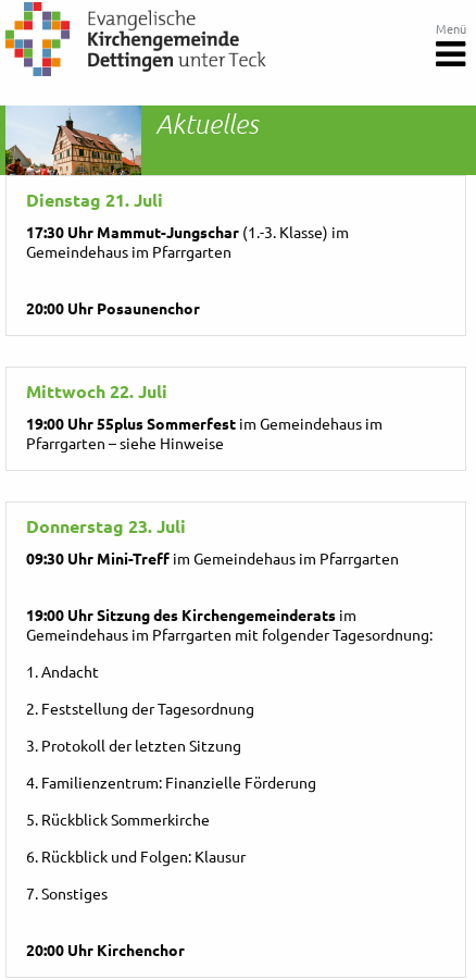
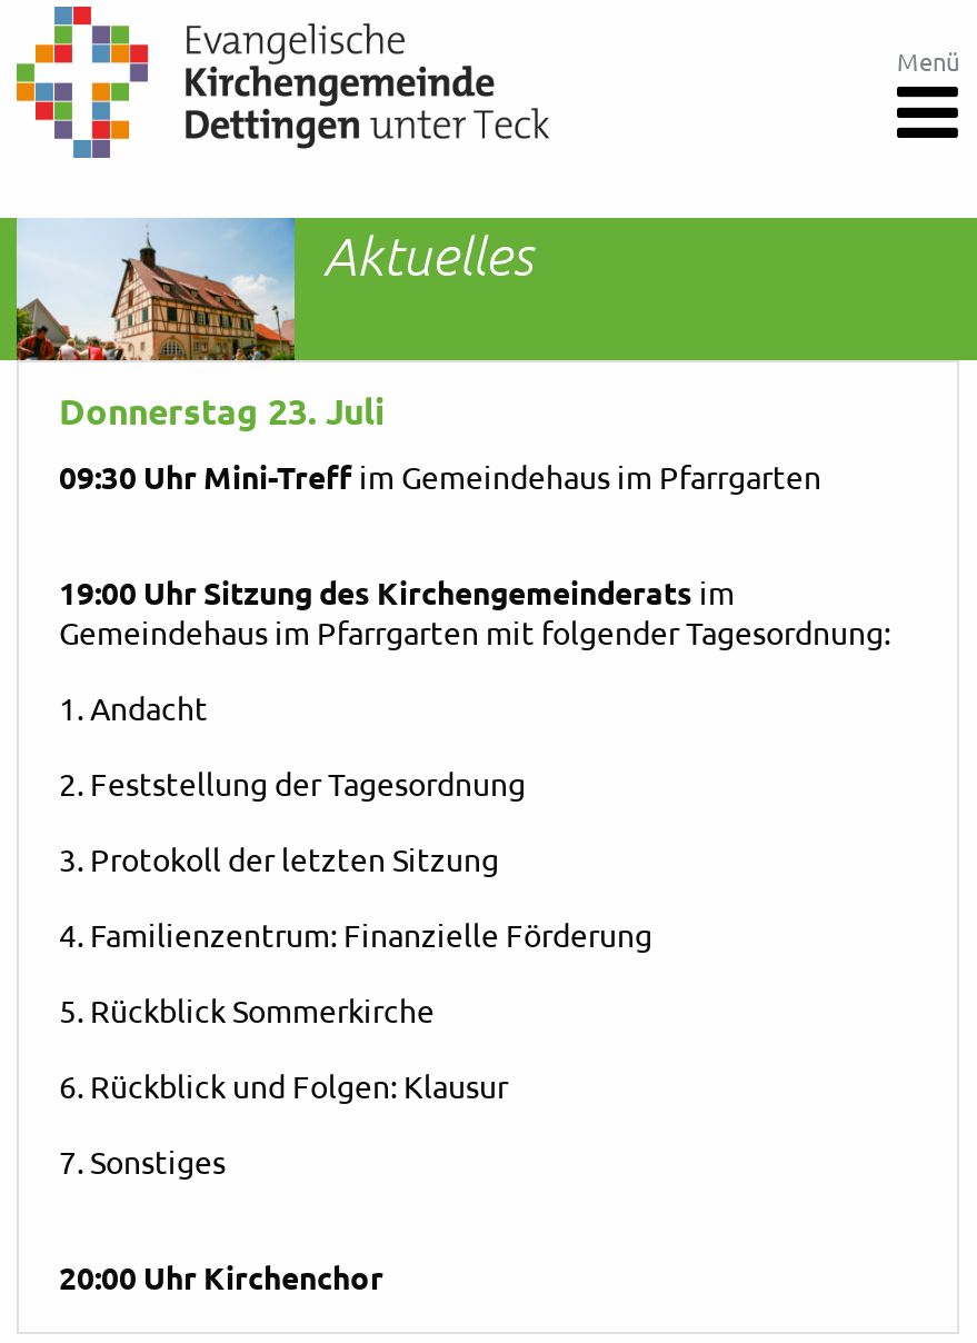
[26,189,349,318] Dienstag 21. Juli | 17:30 Uhr Mammut-Jungschar (1.-3. Klasse) im | Gemeindehaus im Pfarrgarten | 20:00 Uhr Posaunenchor -> none
[26,380,383,453] Mittwoch 22. Juli | 19:00 Uhr 55plus Sommerfest im Gemeindehaus im | Pfarrgarten – siehe Hinweise -> none

